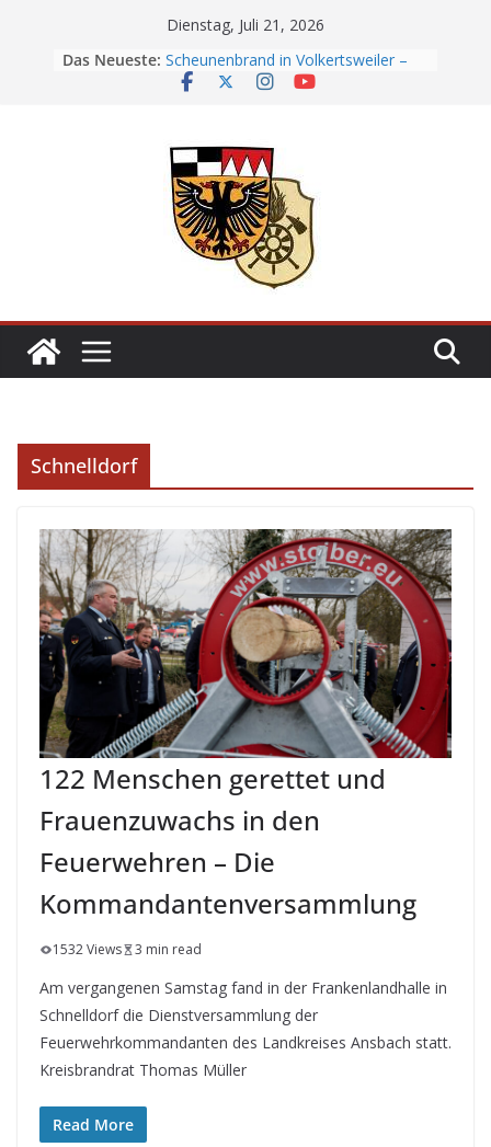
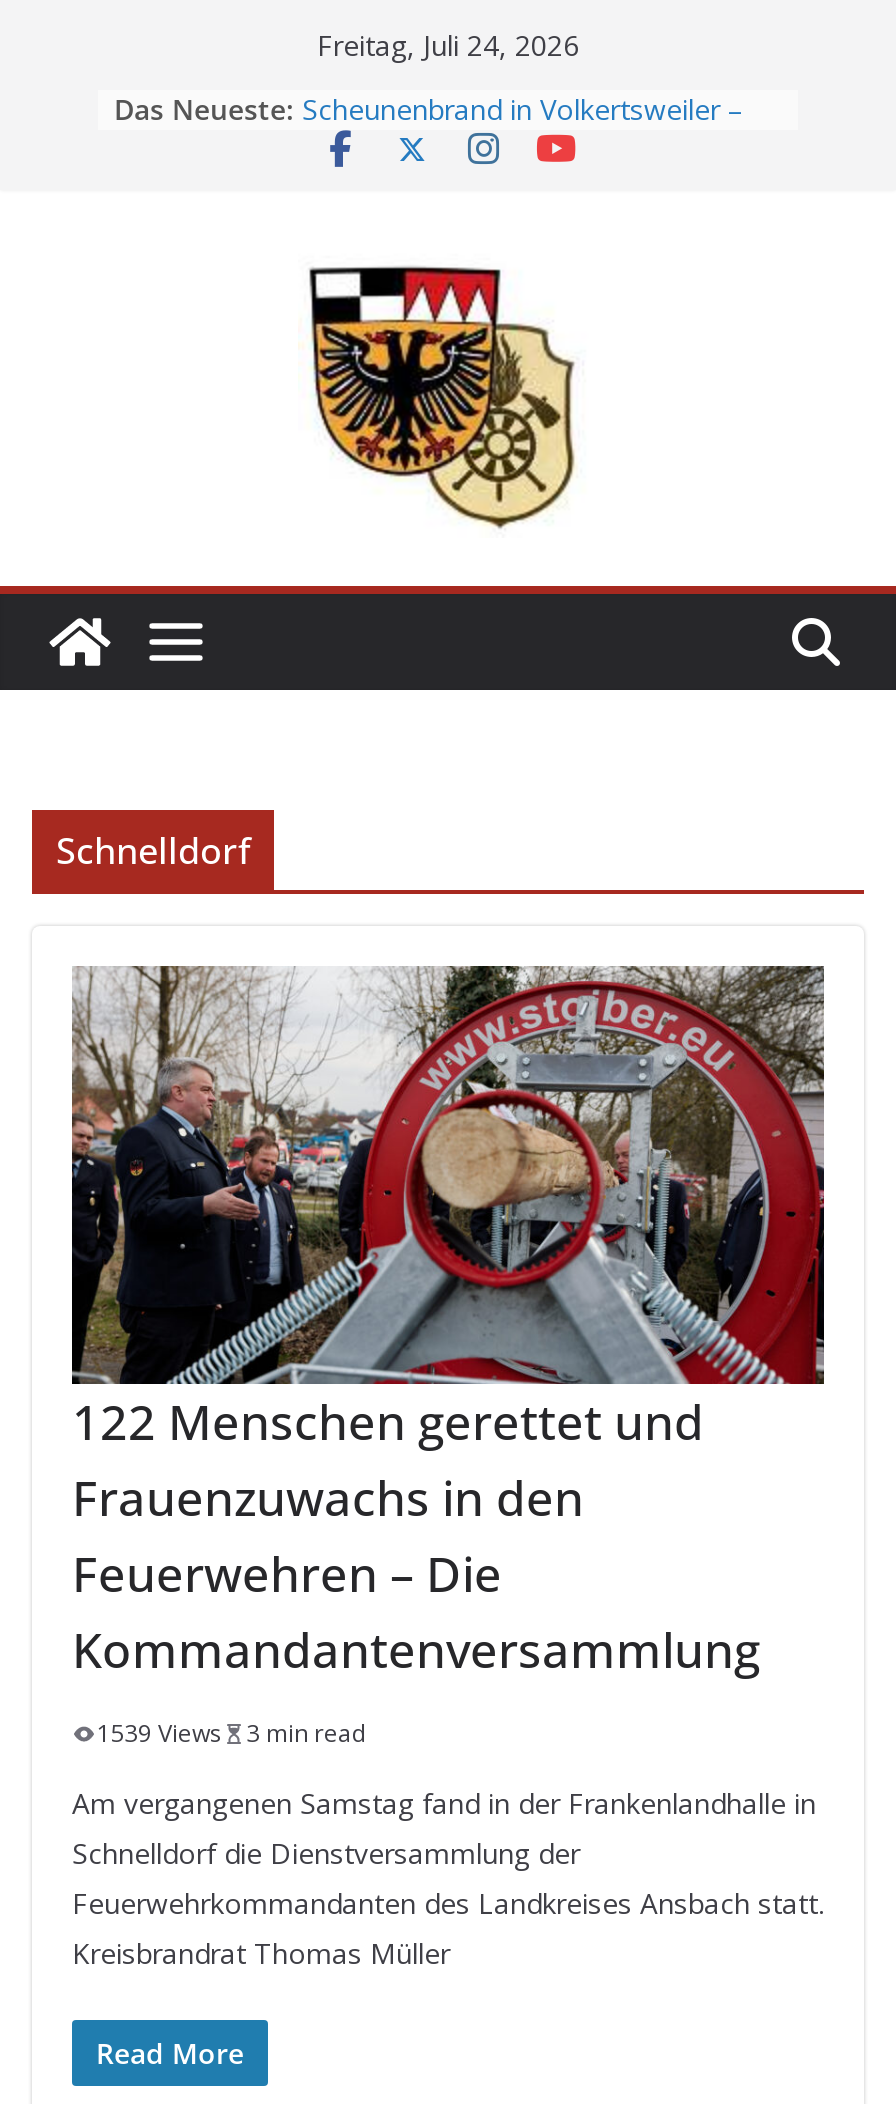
[167,14,324,35] Dienstag, Juli 21, 2026 -> [317,26,579,64] Freitag, Juli 24, 2026
[53,940,202,959] 1532 Views 3 min read -> [96,1716,368,1750] 1539 Views 3 min read

